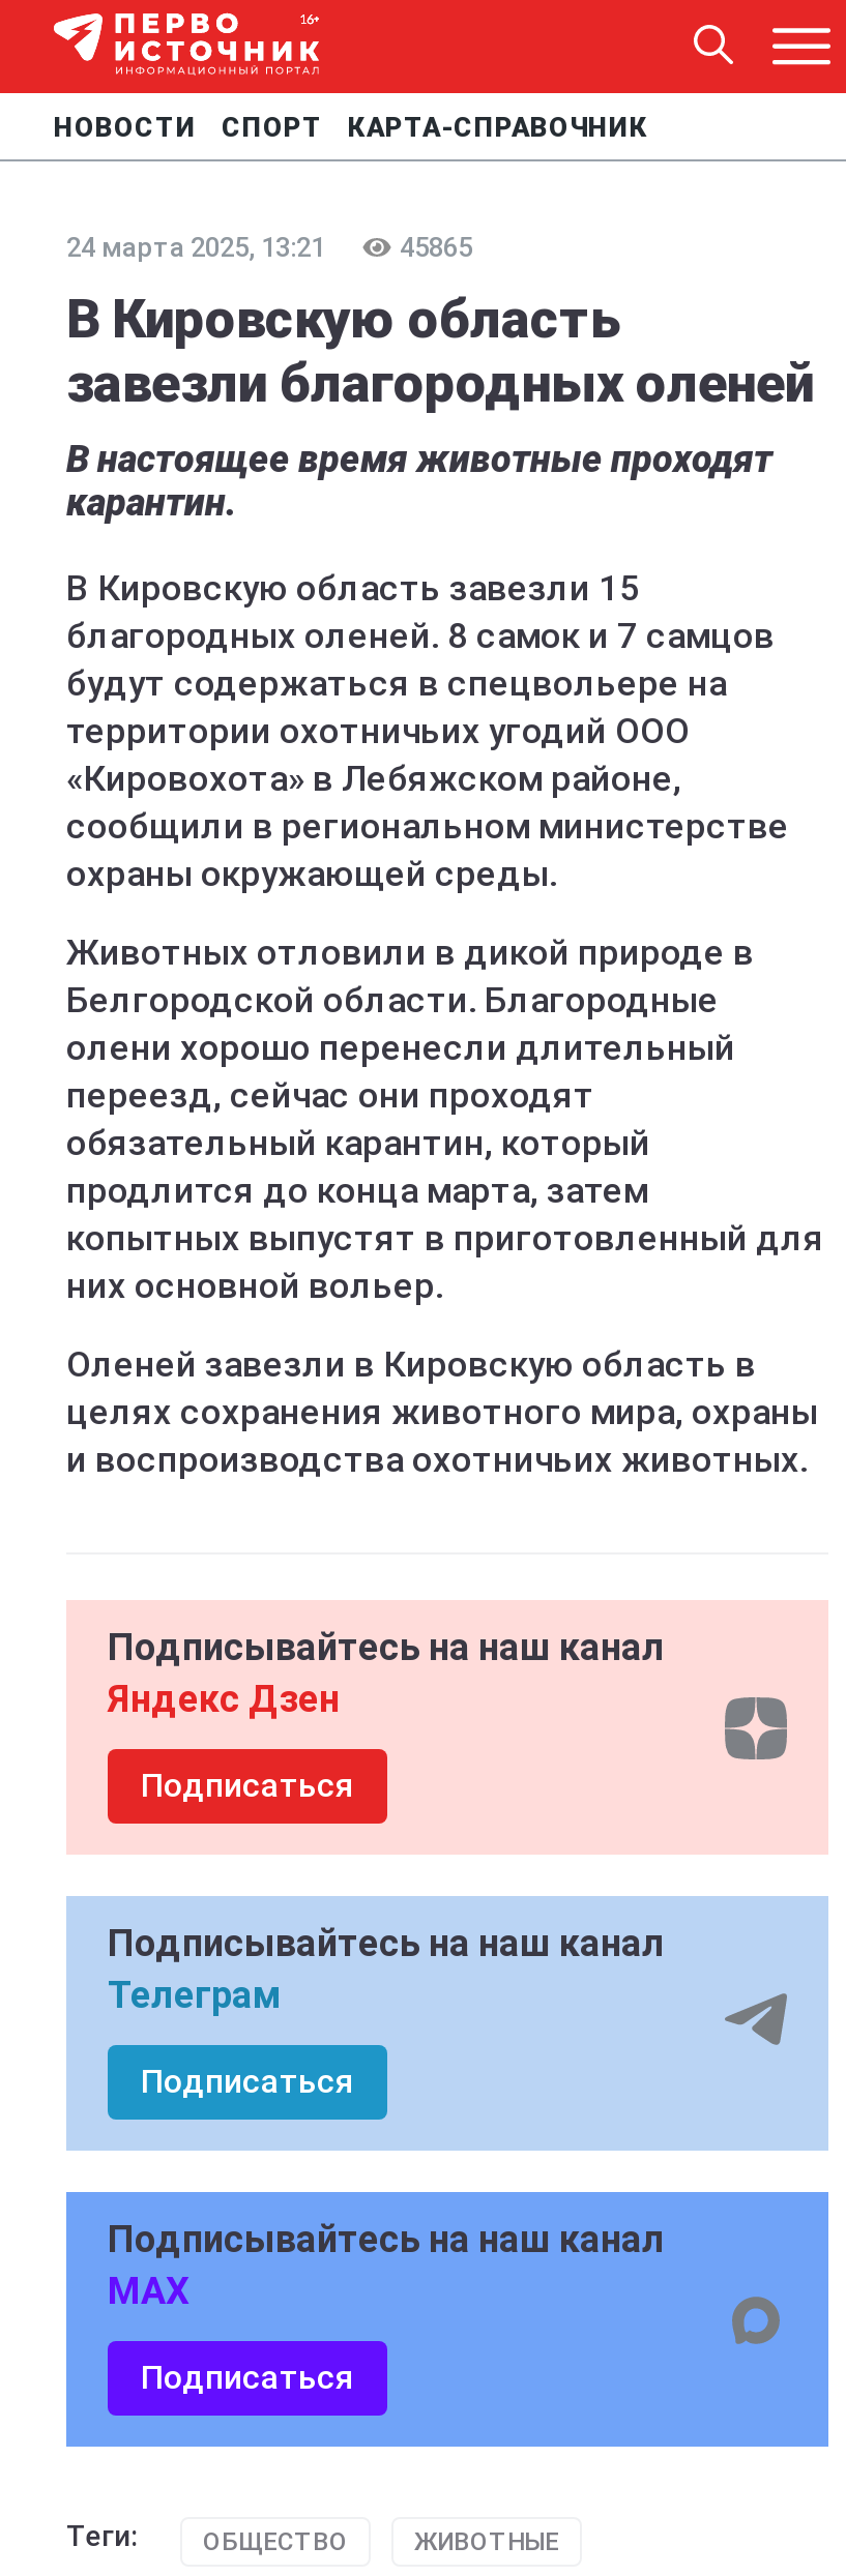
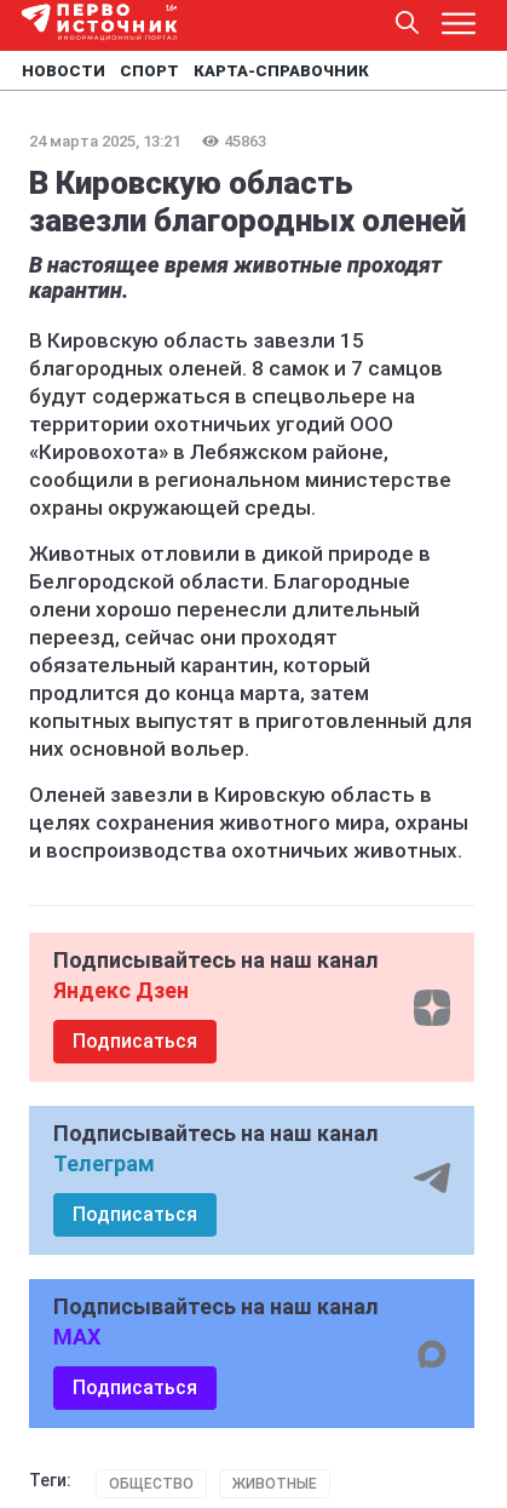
[400,232,472,263] 45865 -> [224,132,266,150] 45863

